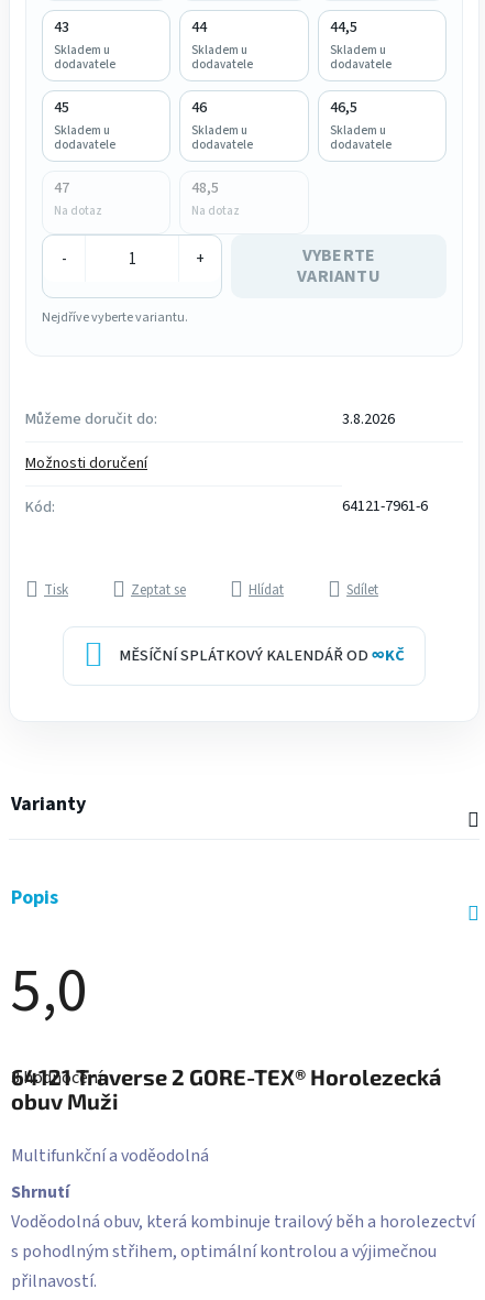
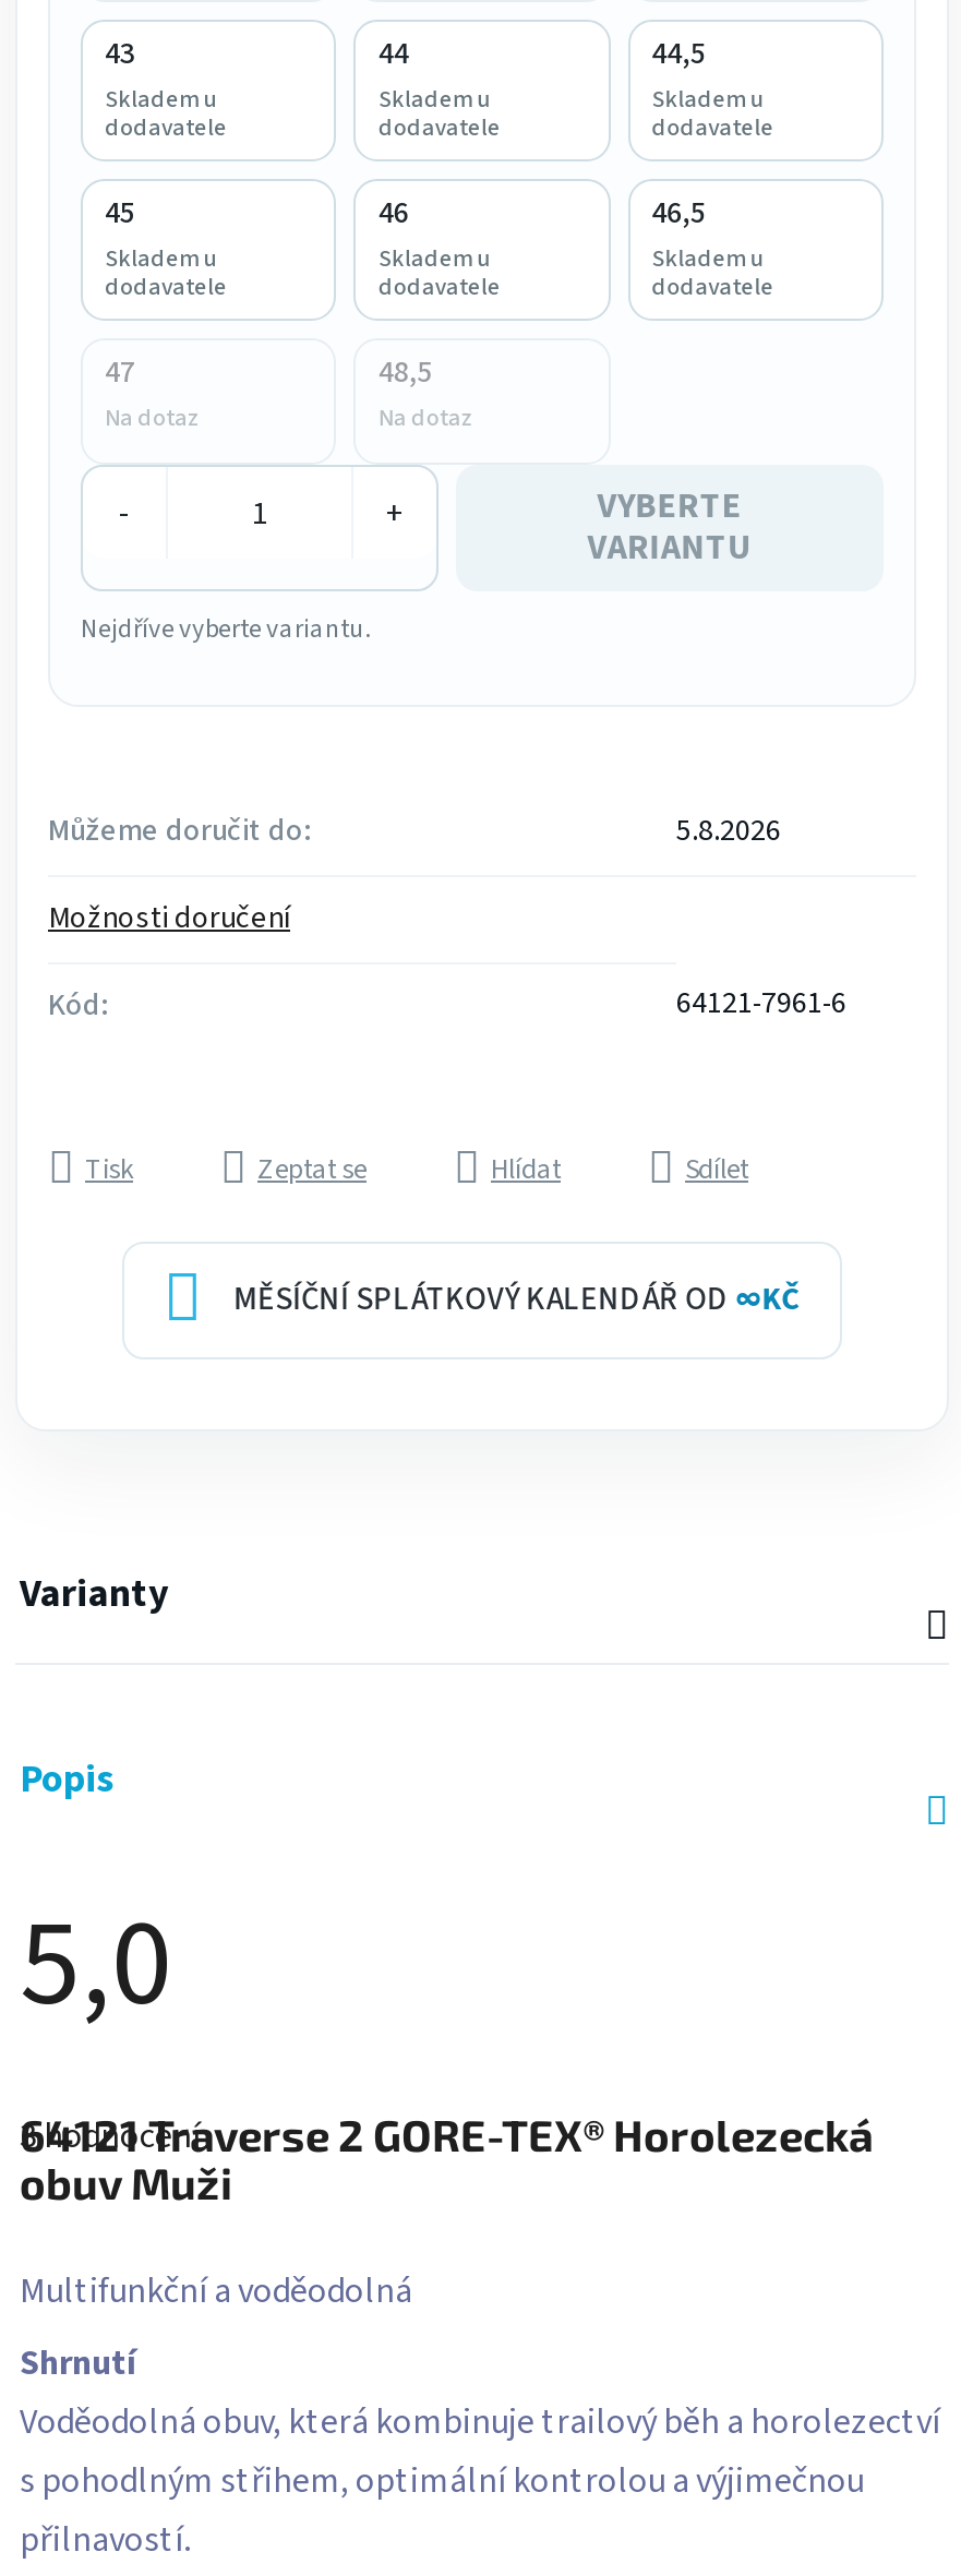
[342,408,395,430] 3.8.2026 -> [676,810,781,853] 5.8.2026

